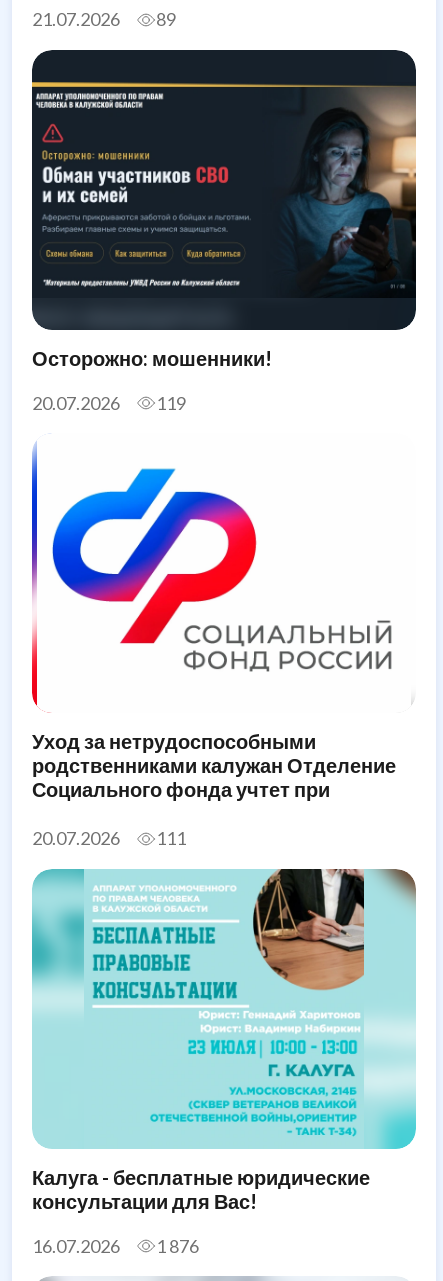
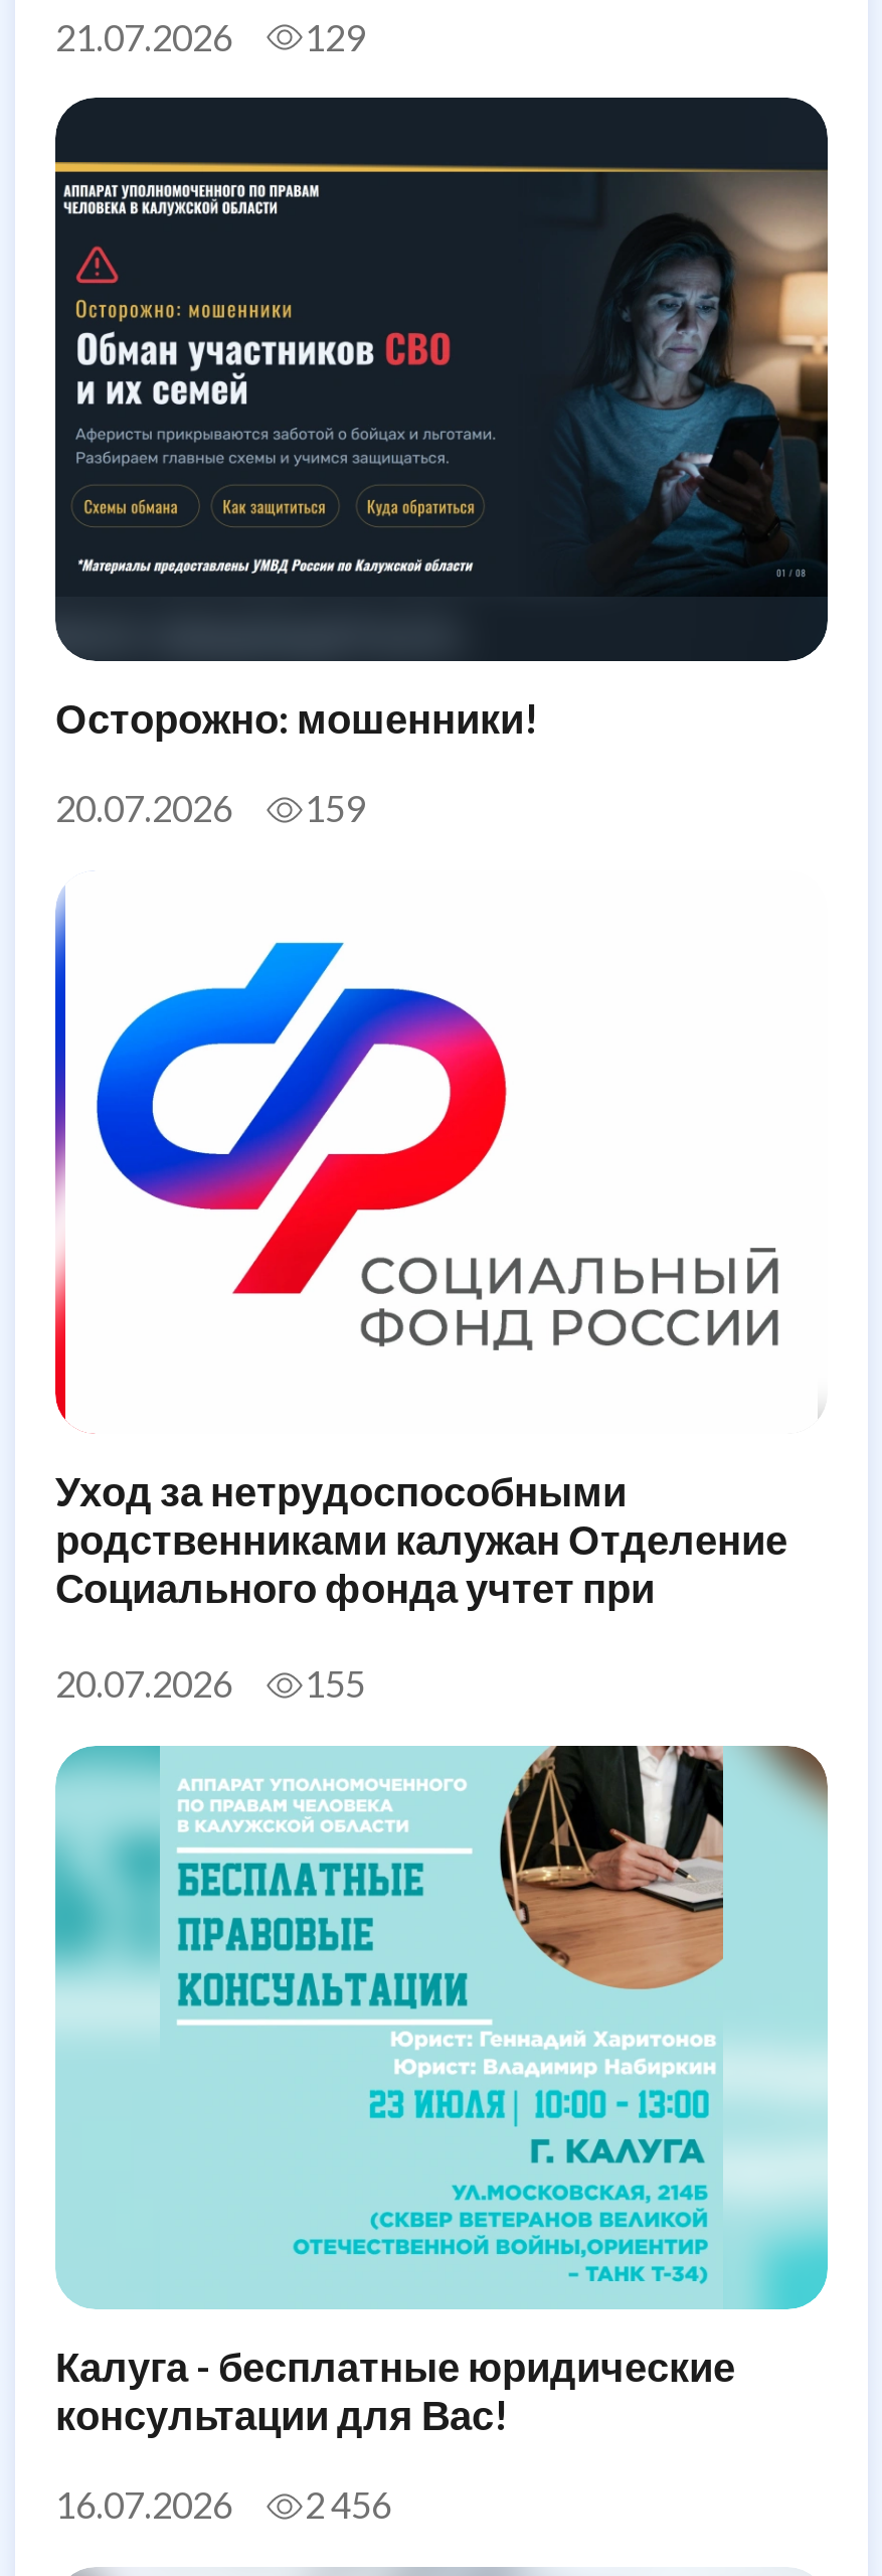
[32,8,176,30] 21.07.2026 89 -> [55,15,365,59] 21.07.2026 129
[32,392,186,414] 20.07.2026 119 -> [55,786,365,831] 20.07.2026 159
[32,827,186,849] 20.07.2026 111 -> [55,1663,365,1707] 20.07.2026 155
[32,1235,199,1257] 16.07.2026 1 876 -> [55,2483,391,2527] 16.07.2026 2 456

